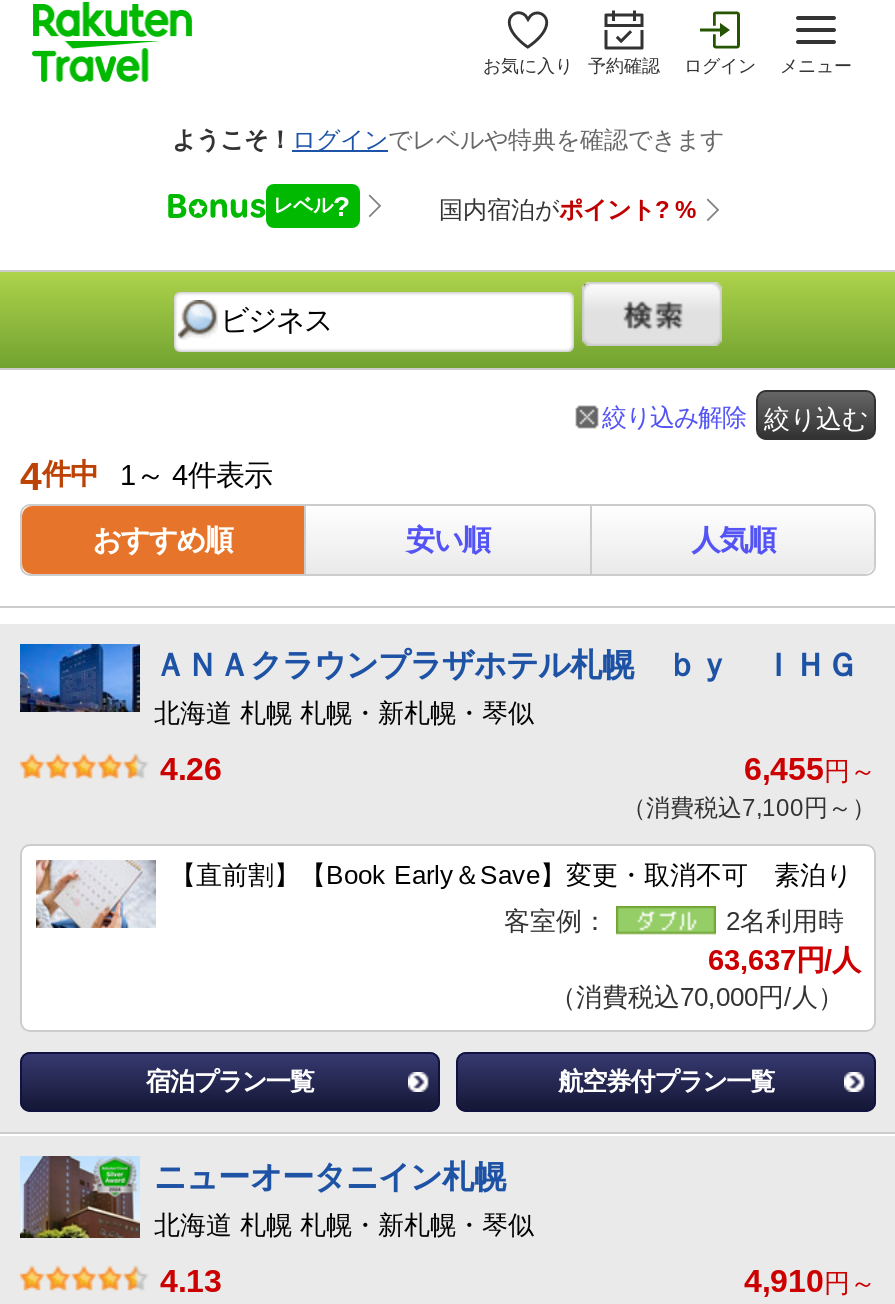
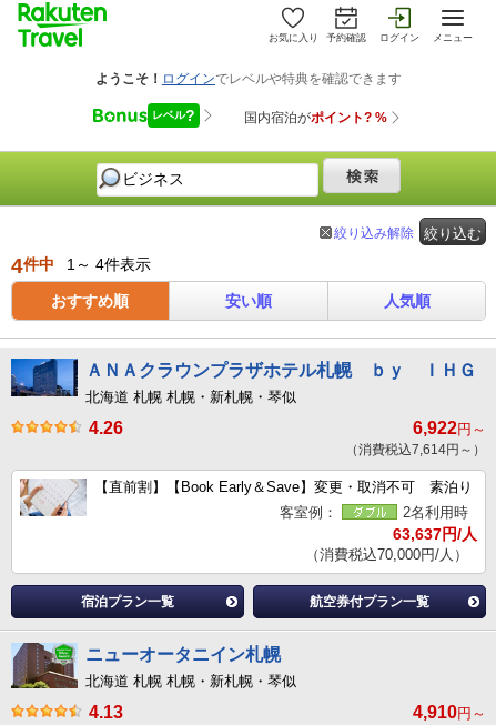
[744,752,876,786] 6,455円～ -> [413,419,486,437] 6,922円～
[622,794,876,822] （消費税込7,100円～） -> [345,442,486,457] （消費税込7,614円～）

